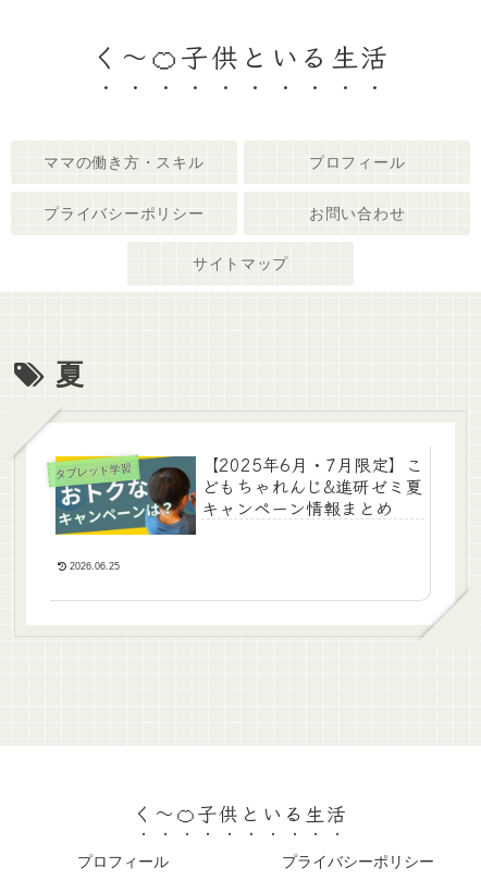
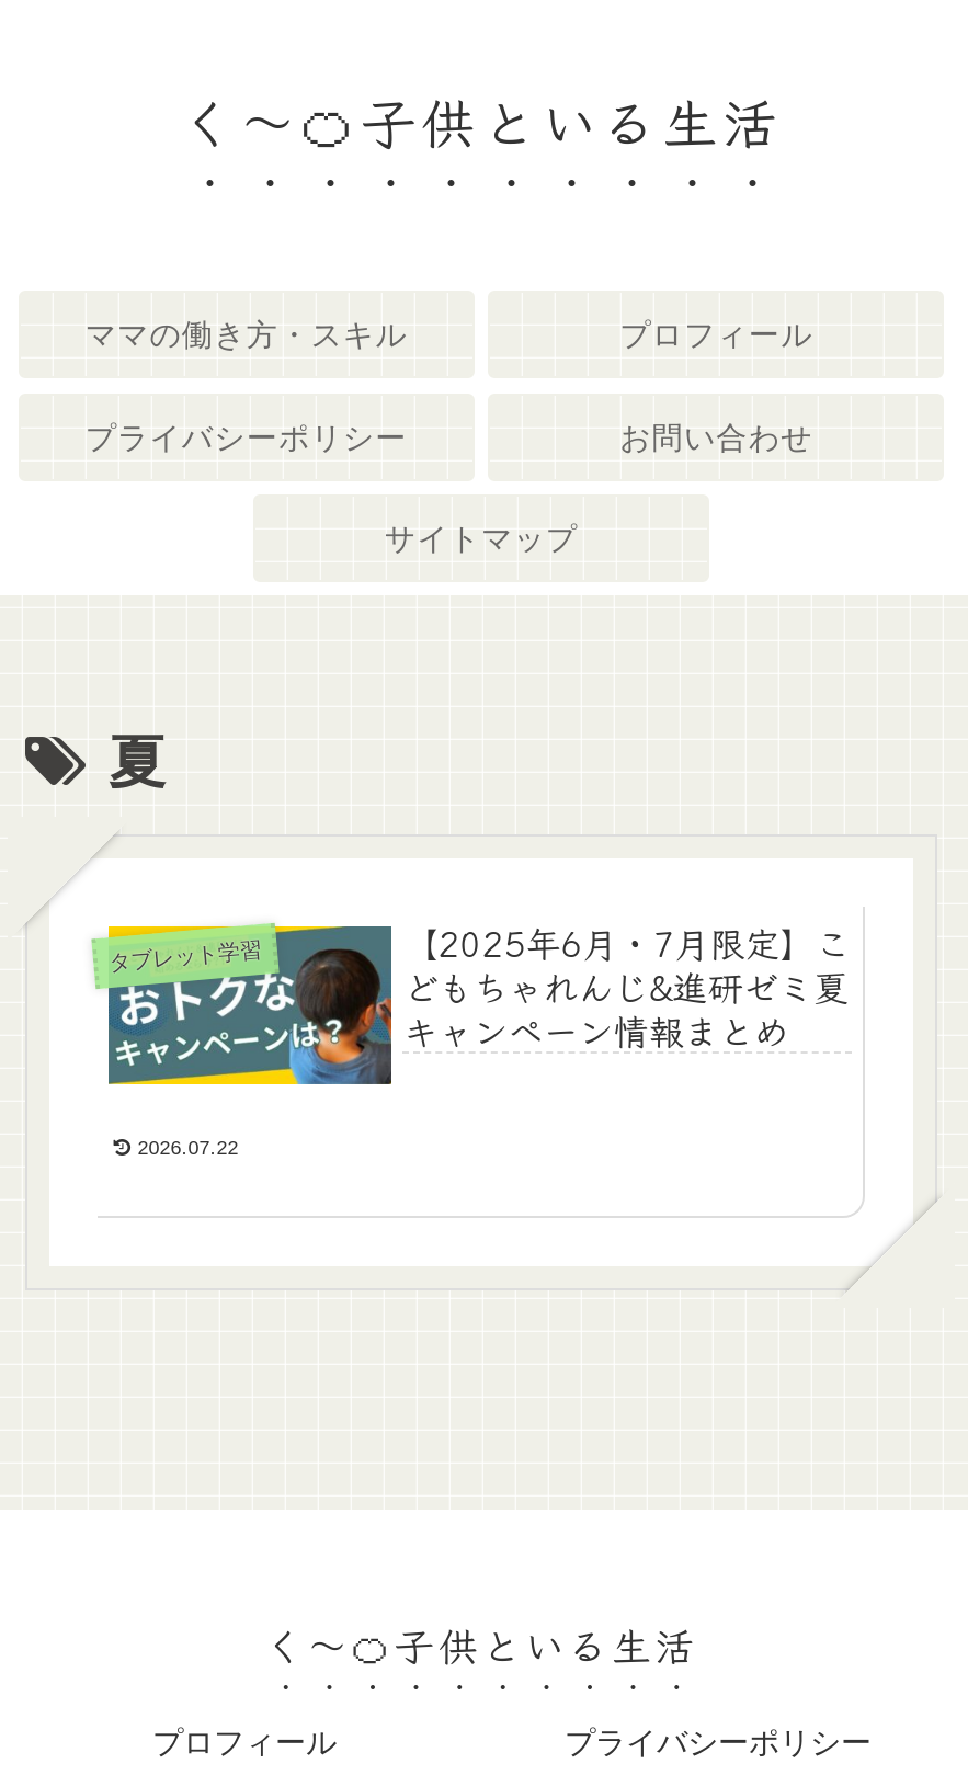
[70,561,120,572] 2026.06.25 -> [137,1137,238,1159] 2026.07.22

